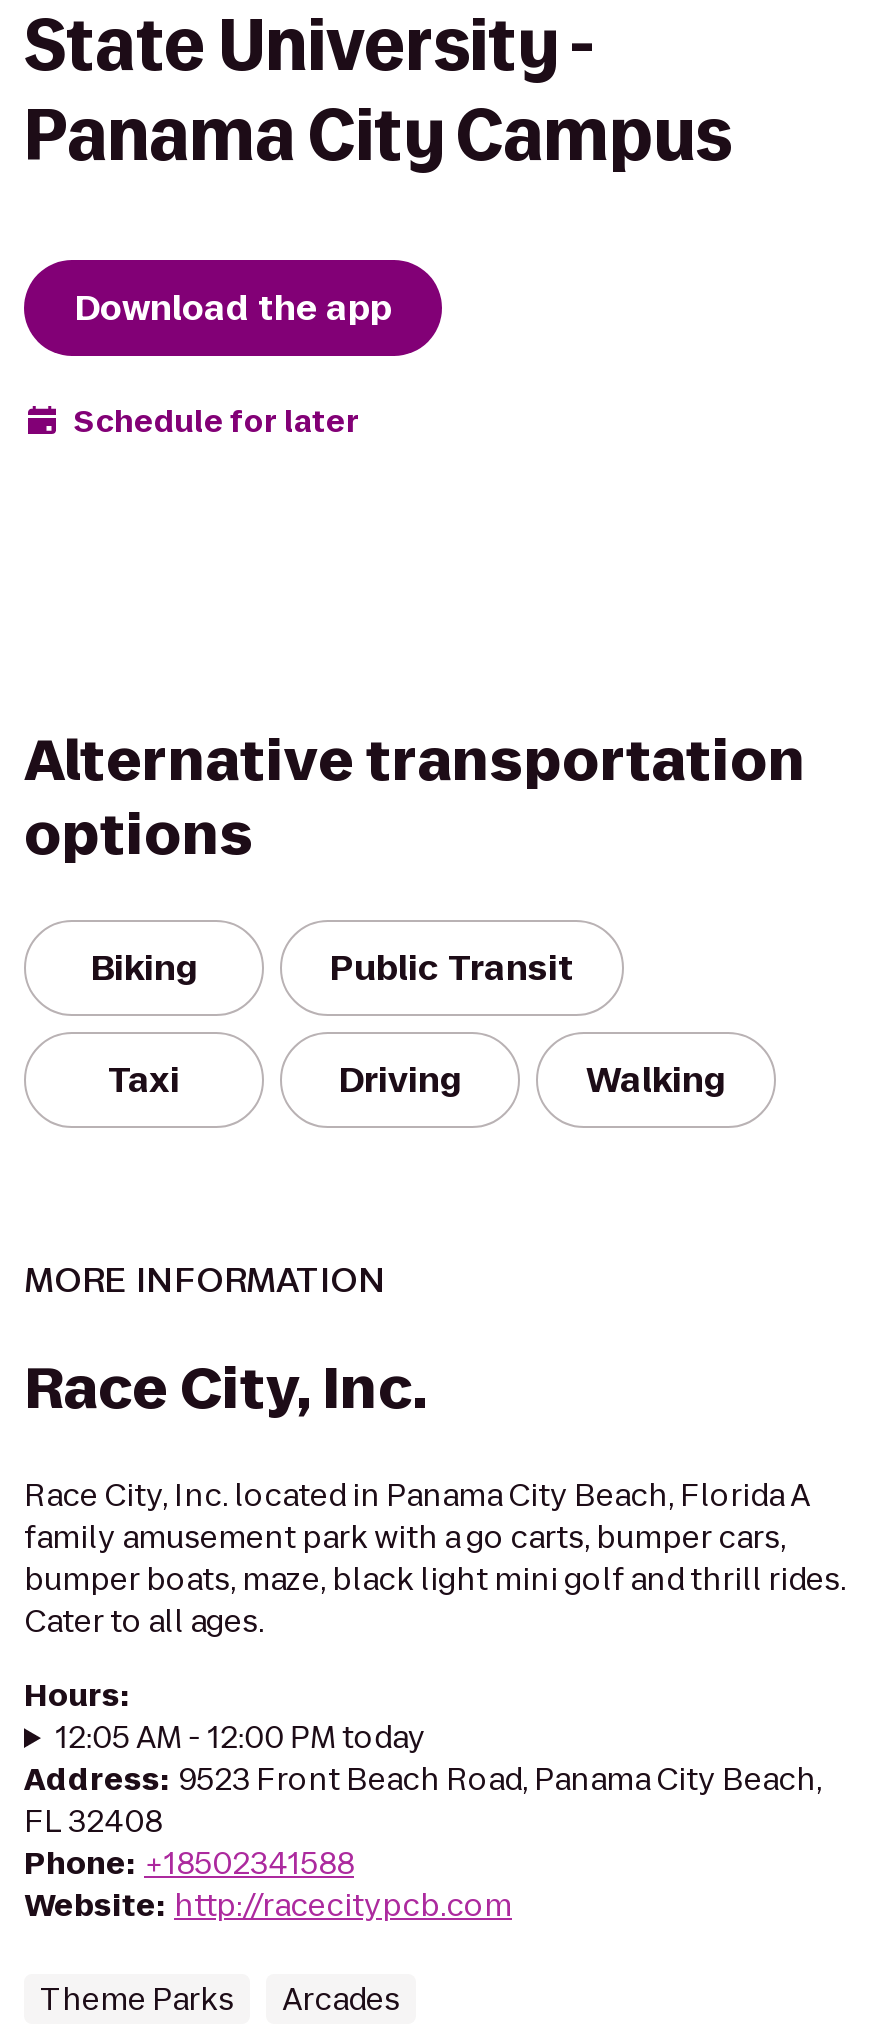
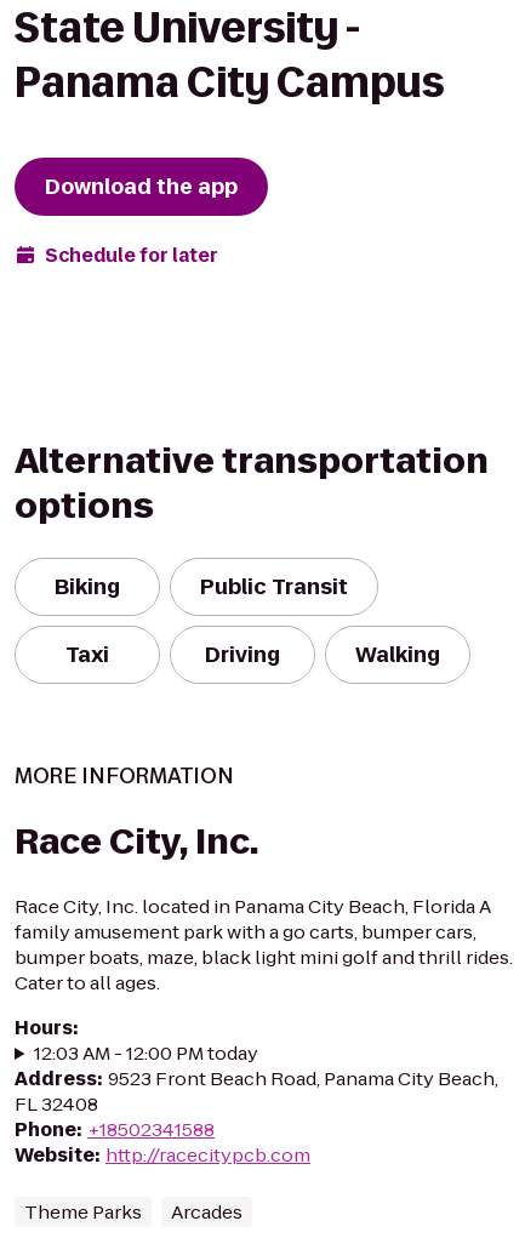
[56,1716,426,1758] 12:05 AM - 12:00 PM today -> [34,1040,258,1066] 12:03 AM - 12:00 PM today

